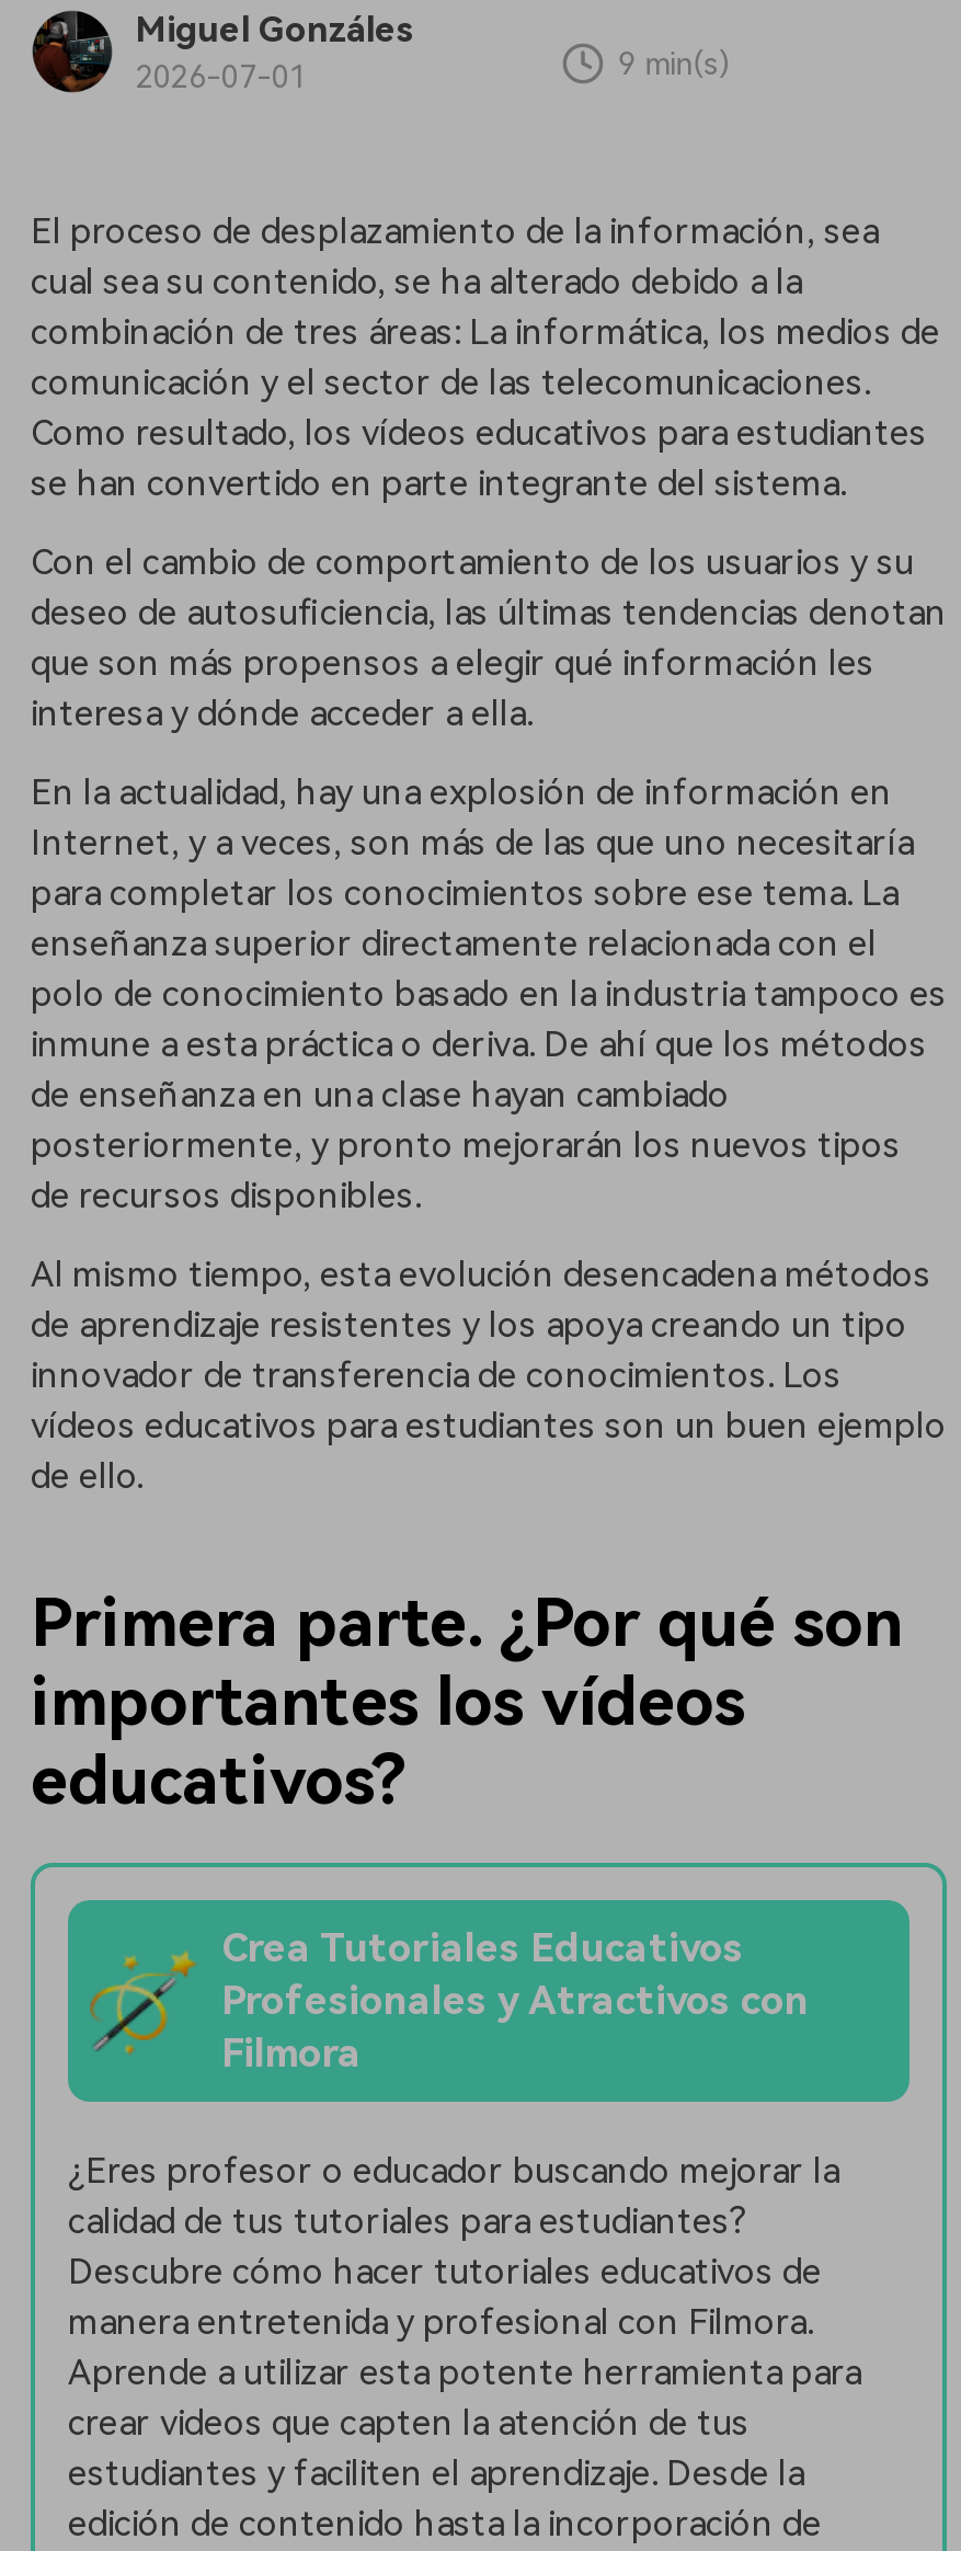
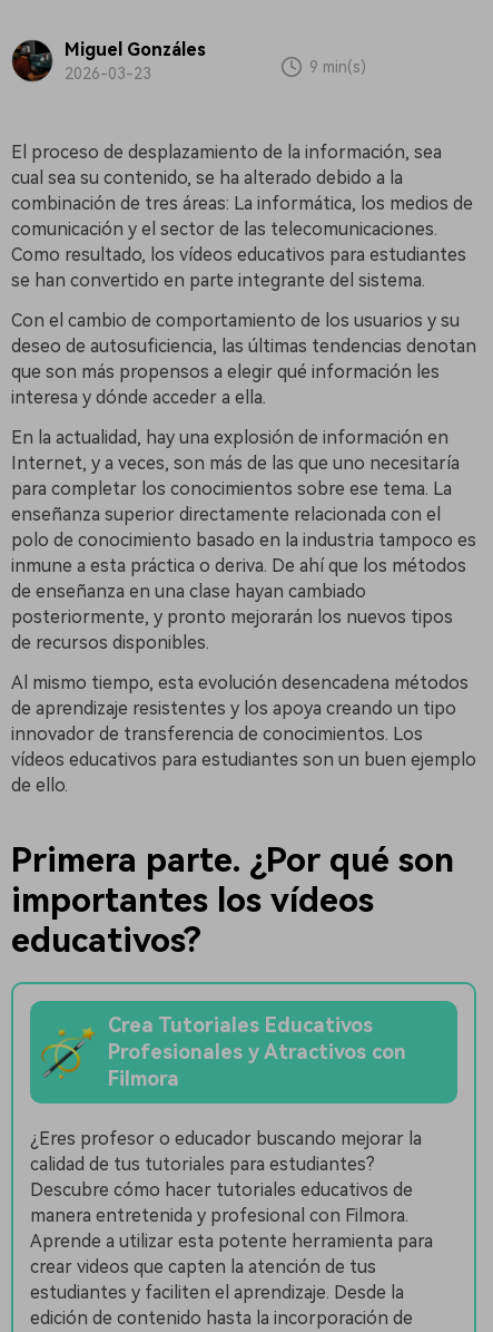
[136,60,307,95] 2026-07-01 -> [65,65,151,83] 2026-03-23

